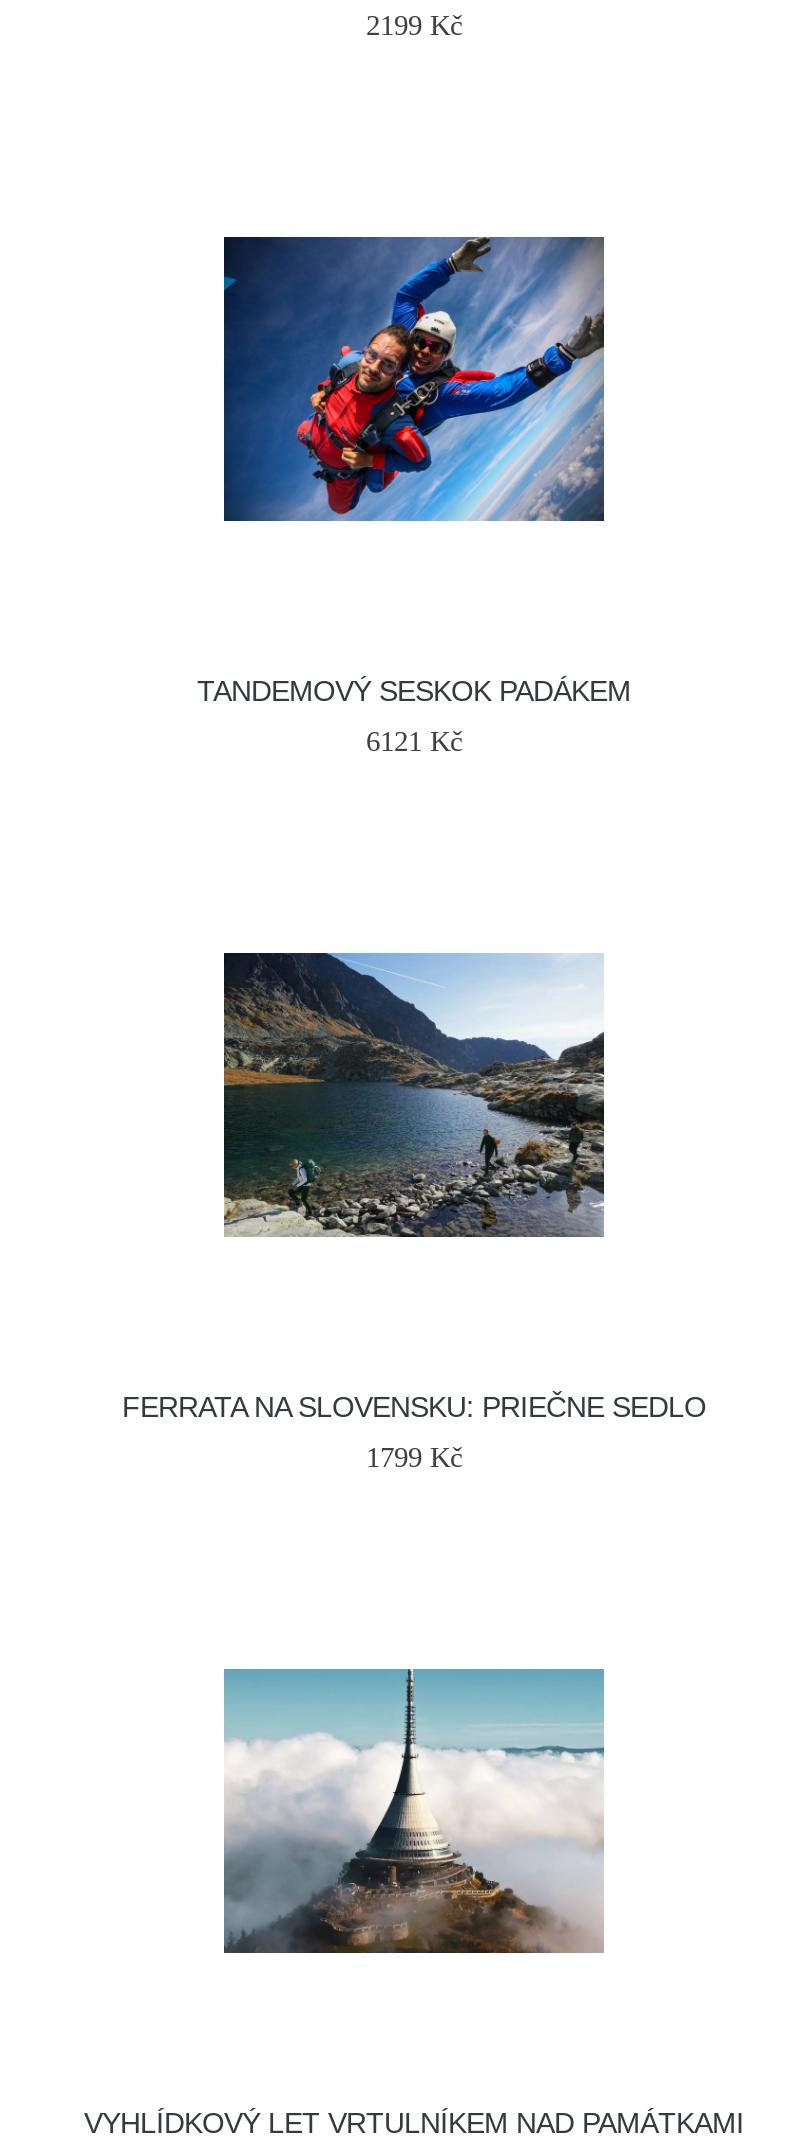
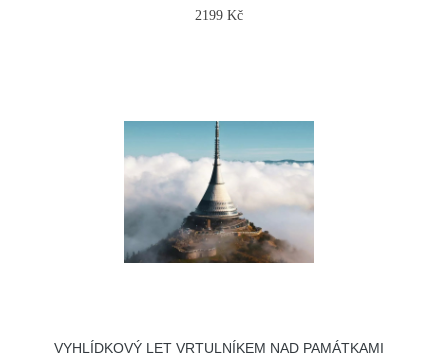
[222,235,606,523] [image] -> none
[197,675,631,757] TANDEMOVÝ SESKOK PADÁKEM | 6121 Kč -> none
[222,951,606,1239] [image] -> none
[122,1391,706,1473] FERRATA NA SLOVENSKU: PRIEČNE SEDLO | 1799 Kč -> none

